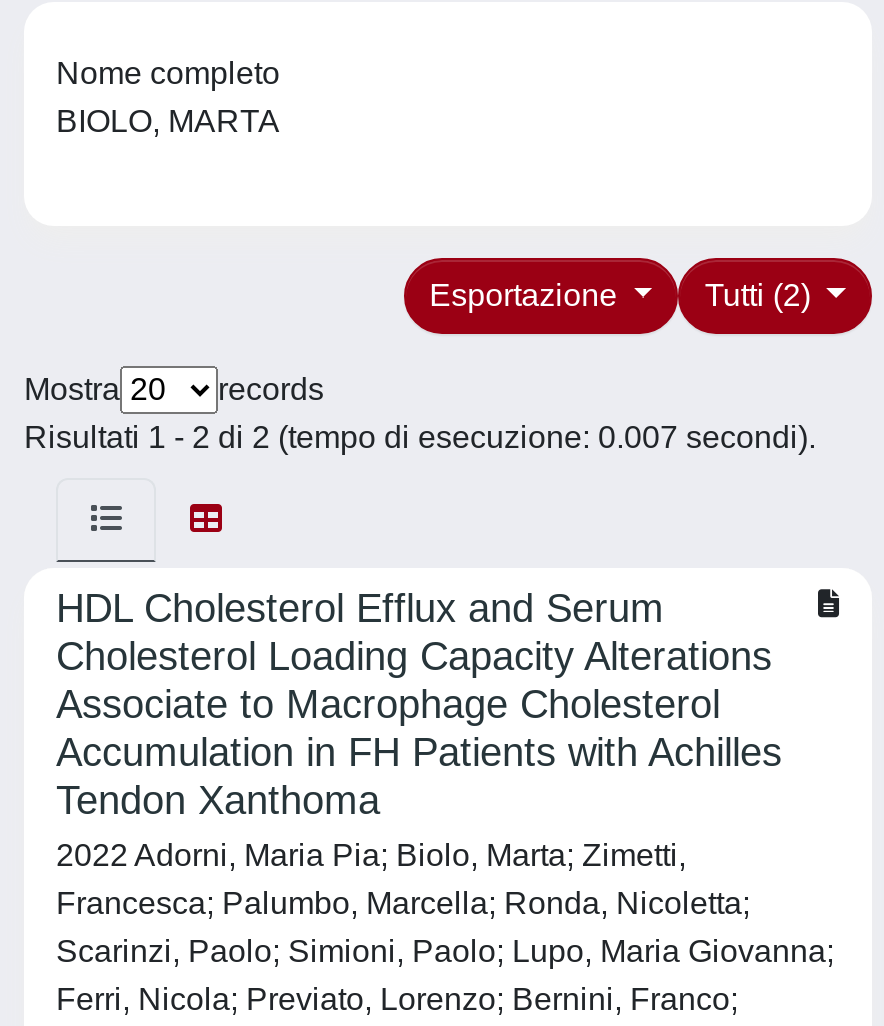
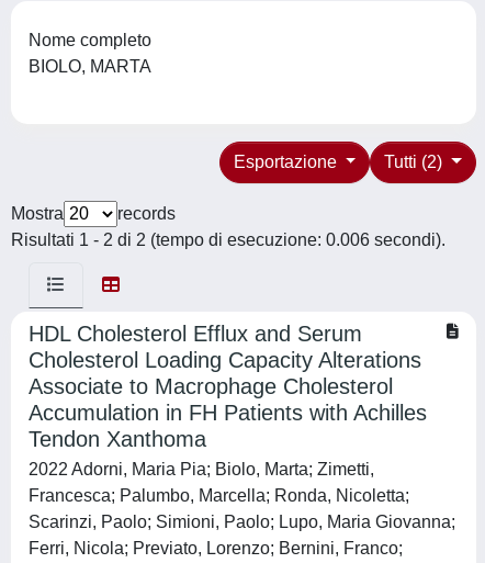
[24,420,816,454] Risultati 1 - 2 di 2 (tempo di esecuzione: 0.007 secondi). -> [11,230,445,249] Risultati 1 - 2 di 2 (tempo di esecuzione: 0.006 secondi).

